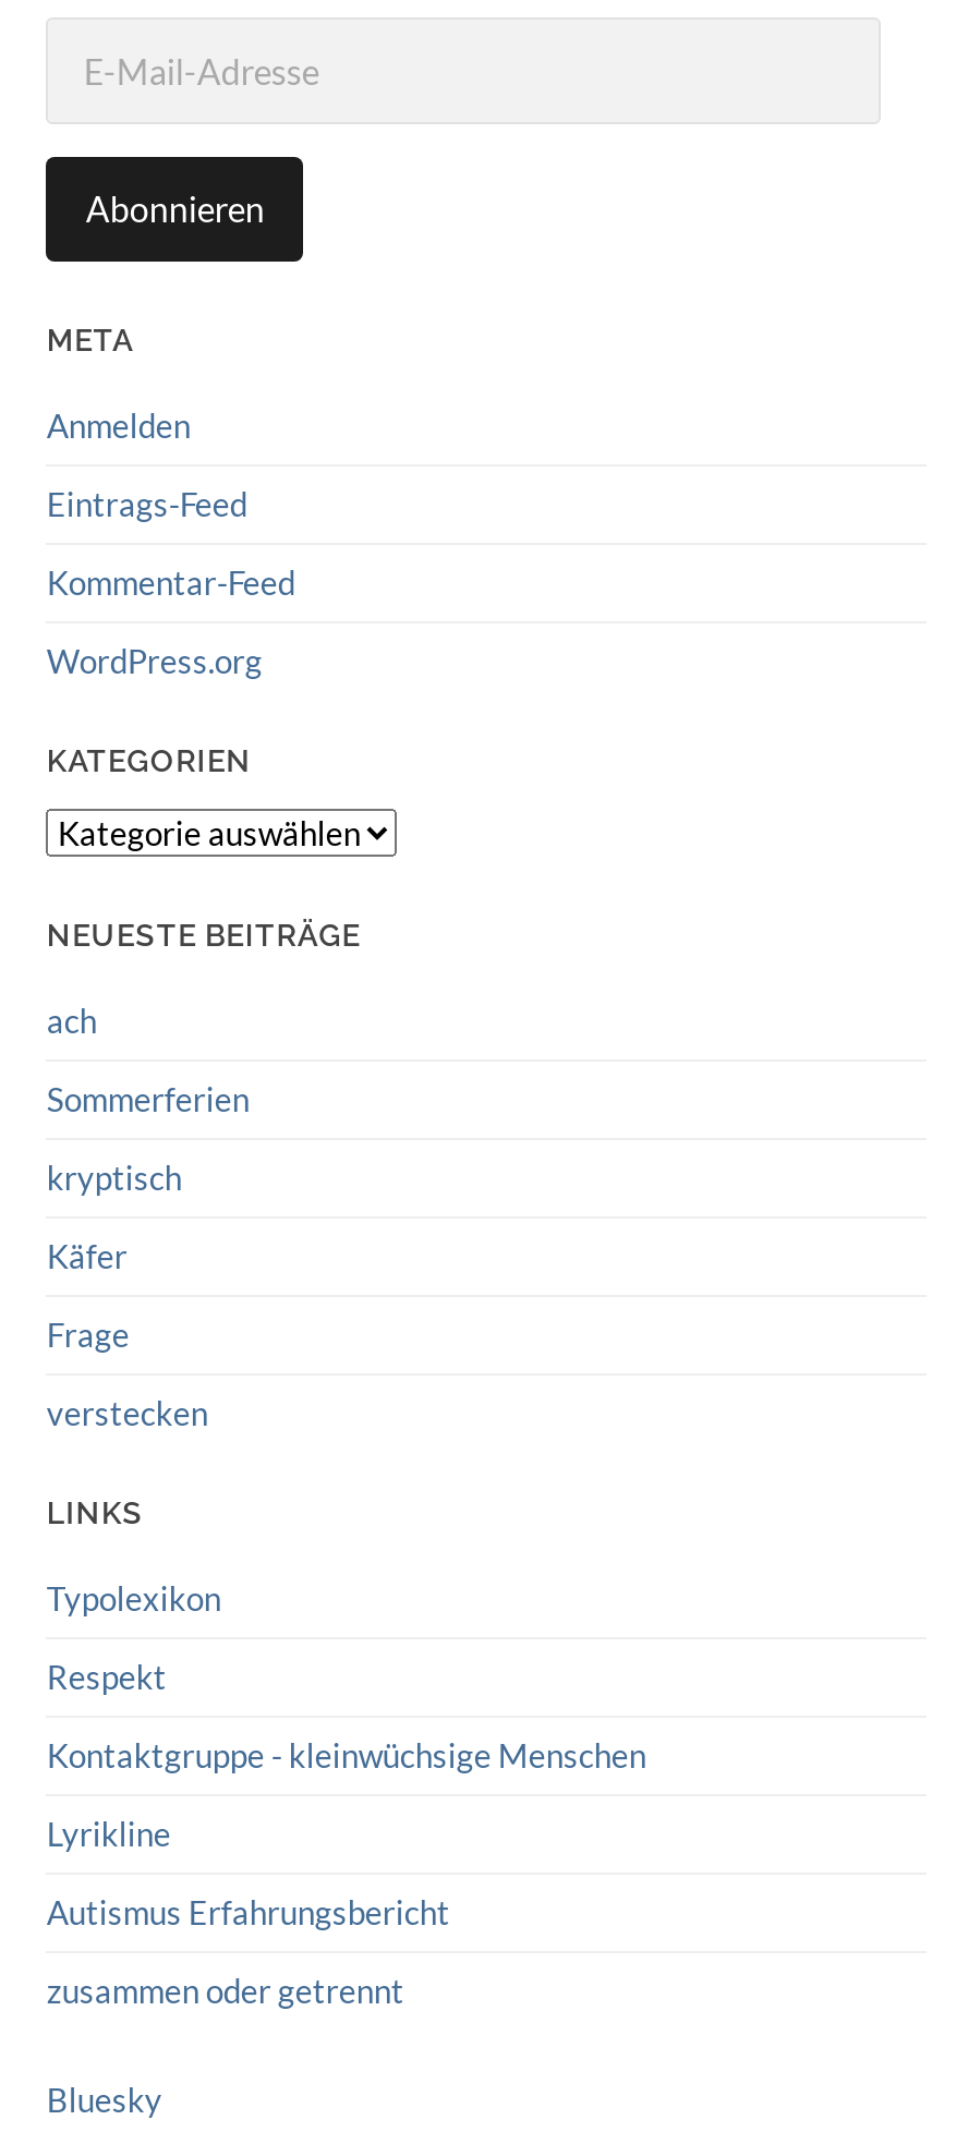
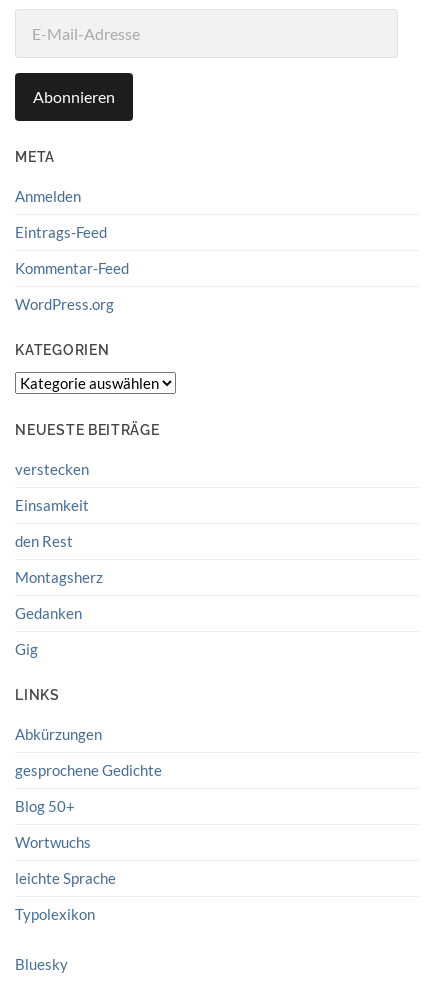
[47,1000,249,1353] ach | Sommerferien | kryptisch | Käfer | Frage -> none
moved [47,1393,208,1432] -> [15,460,89,478]: verstecken
none -> [15,496,103,658] Einsamkeit | den Rest | Montagsherz | Gedanken | Gig
none -> [15,725,162,887] Abkürzungen | gesprochene Gedichte | Blog 50+ | Wortwuchs | leichte Sprache
moved [47,1578,221,1617] -> [15,905,95,923]: Typolexikon
[47,1656,646,2009] Respekt | Kontaktgruppe - kleinwüchsige Menschen | Lyrikline | Autismus Erfahrungsbericht | zusammen oder getrennt -> none

